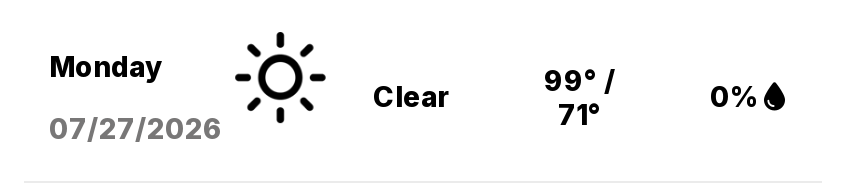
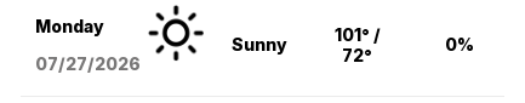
[373,64,616,132] Clear | 99° / | 71° -> [232,25,381,66] Sunny | 101° / | 72°

